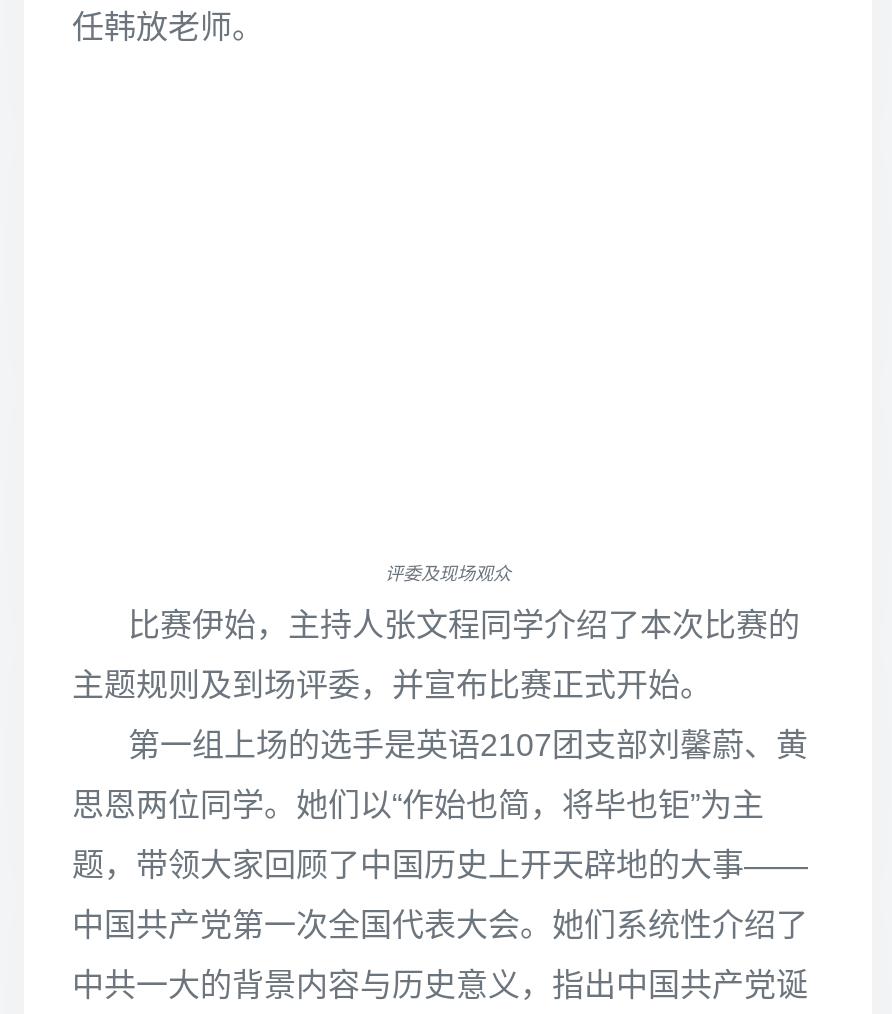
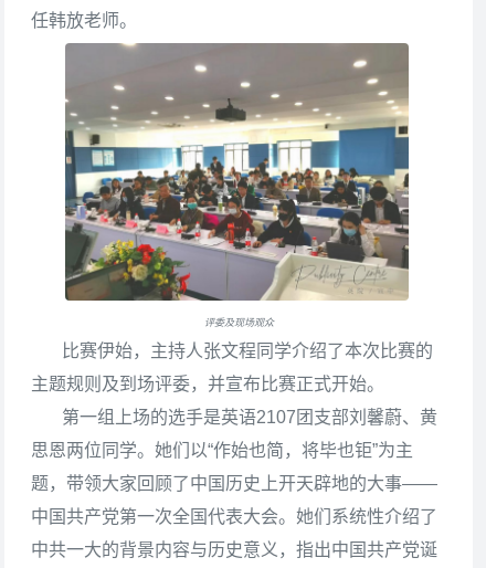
none -> [64,42,410,302] [image]

